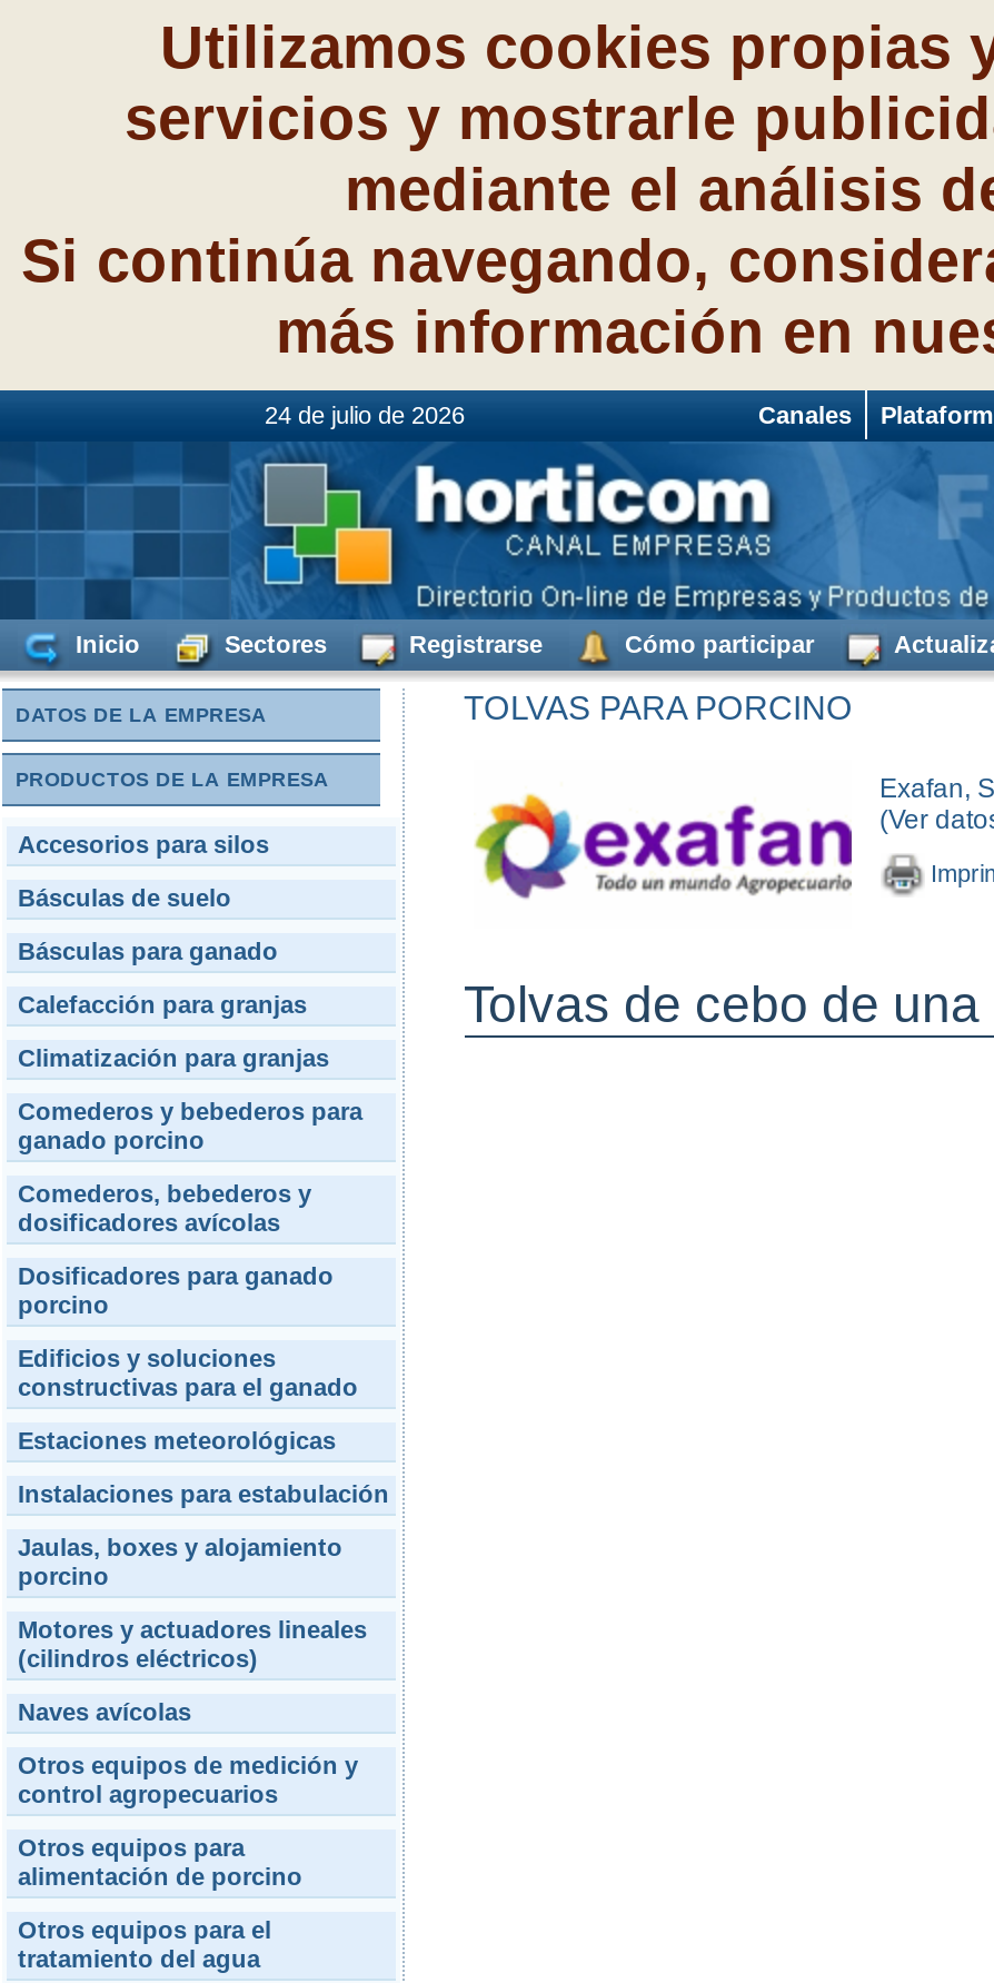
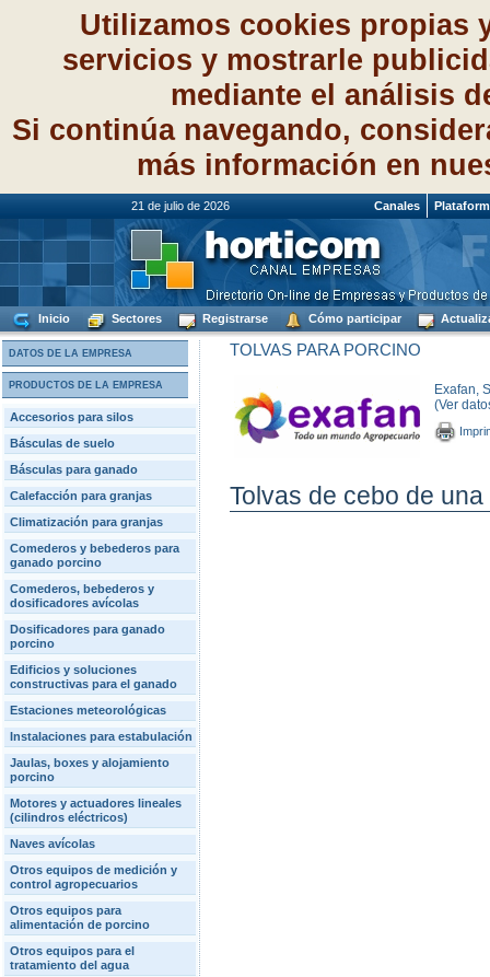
[265,401,852,428] 24 de julio de 2026 Canales -> [131,199,420,212] 21 de julio de 2026 Canales

